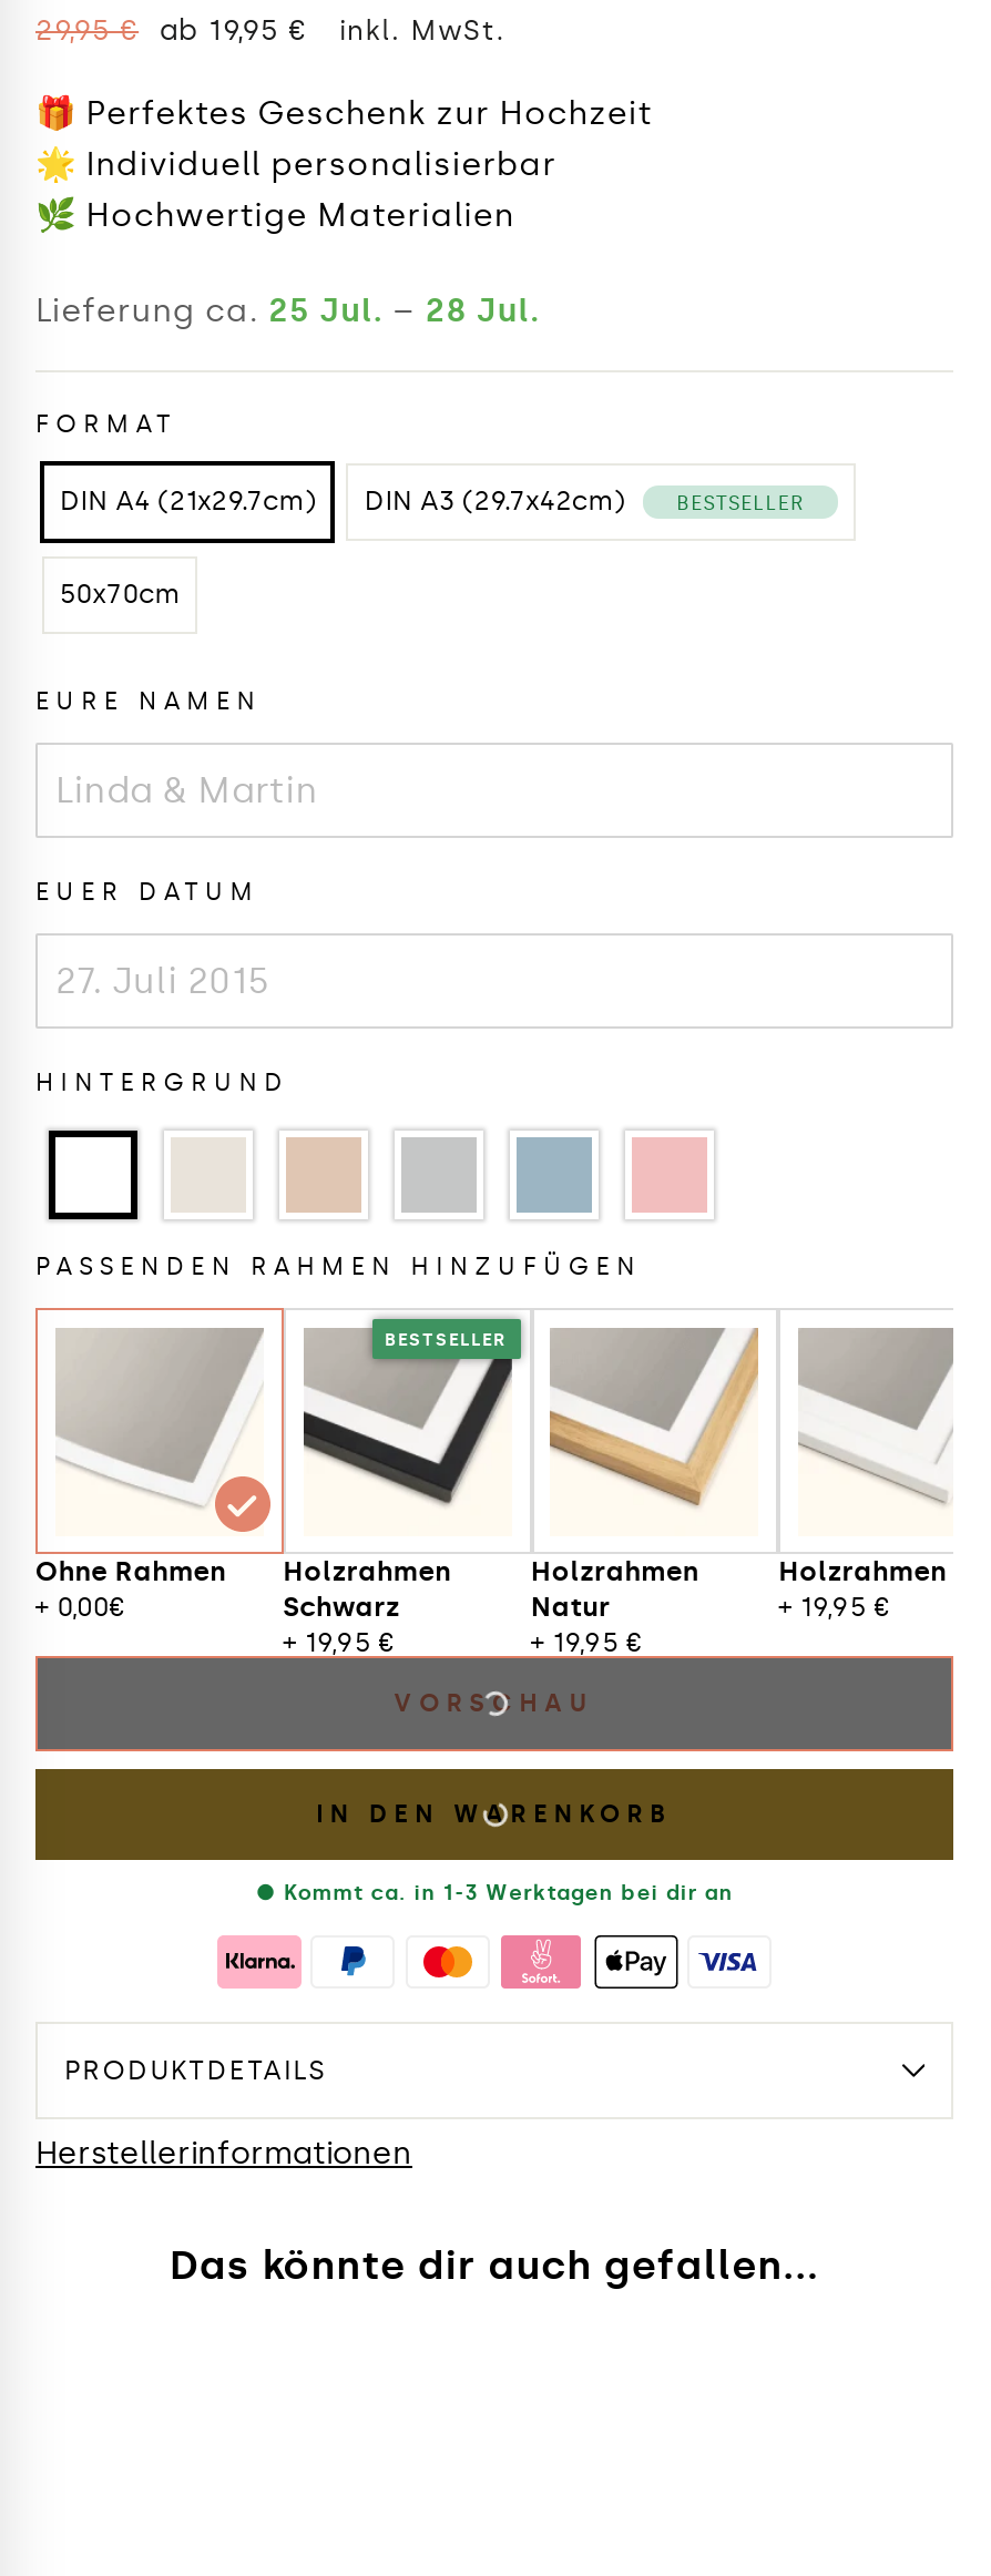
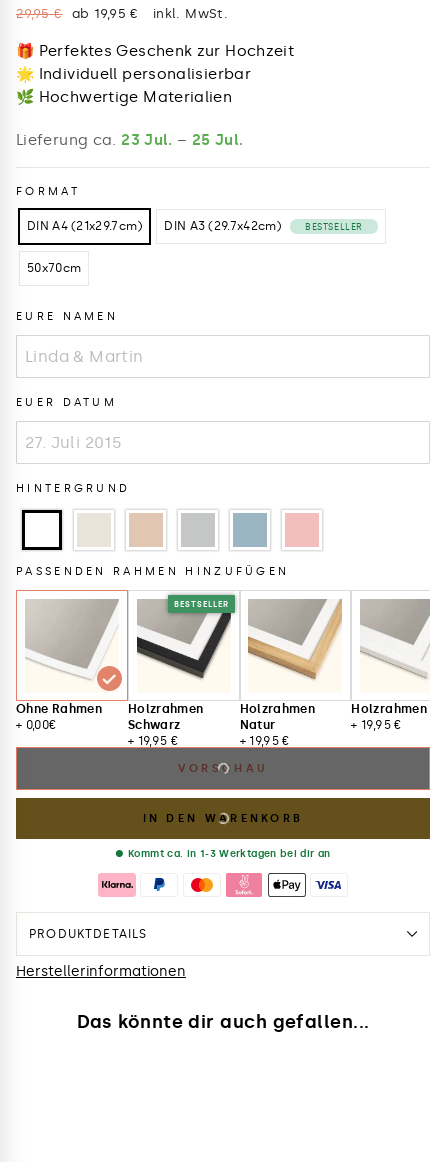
[35,290,540,329] Lieferung ca. 25 Jul. – 28 Jul. -> [16,131,243,149] Lieferung ca. 23 Jul. – 25 Jul.

